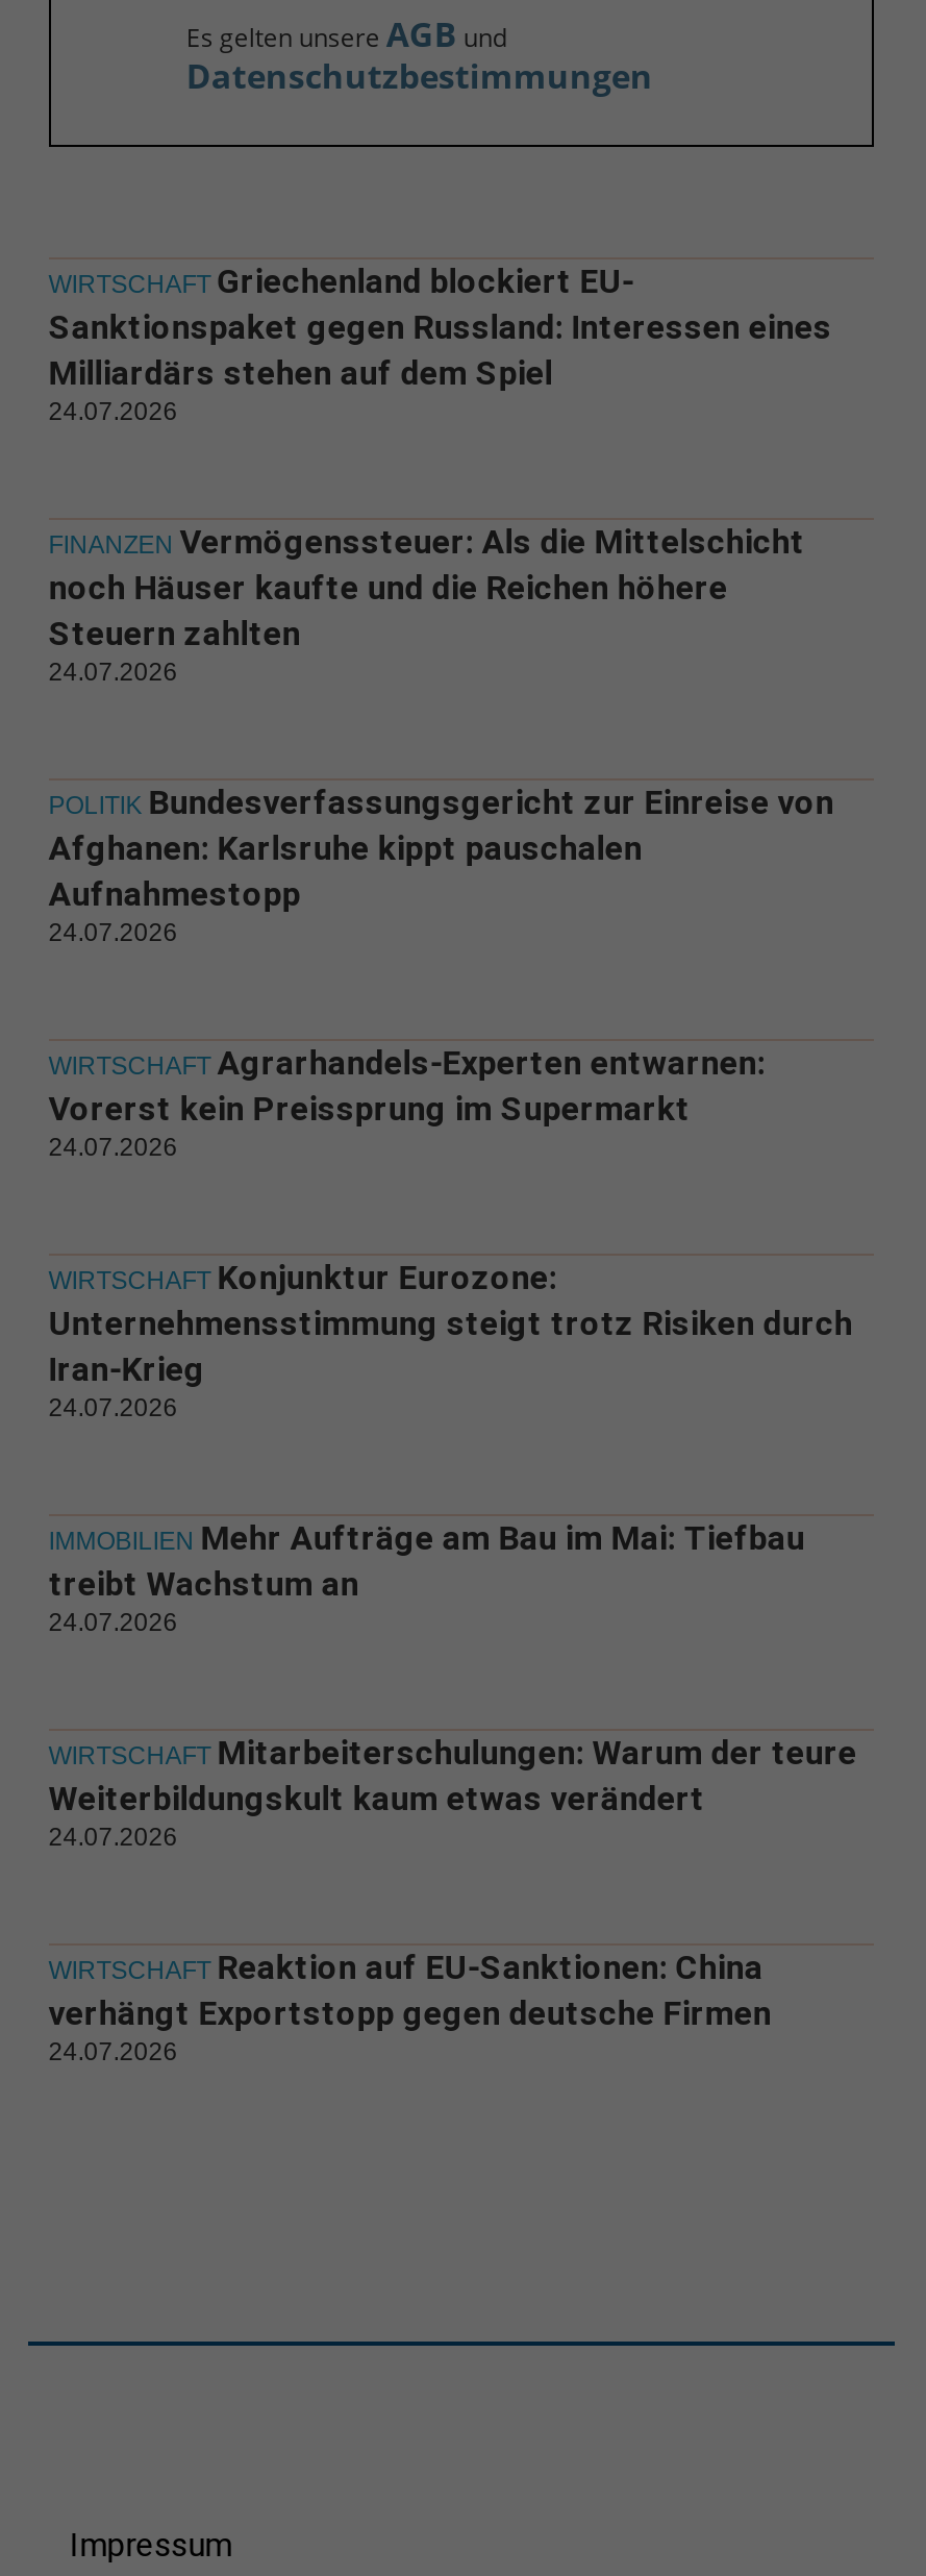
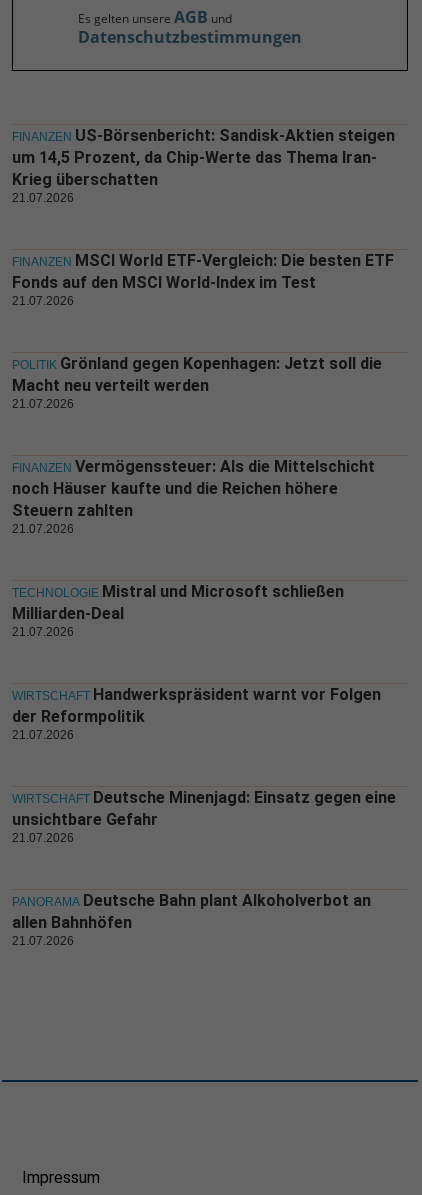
[48,262,832,427] WIRTSCHAFT Griechenland blockiert EU- | Sanktionspaket gegen Russland: Interessen eines | Milliardärs stehen auf dem Spiel | 24.07.2026 -> [12,126,395,411] FINANZEN US-Börsenbericht: Sandisk-Aktien steigen | um 14,5 Prozent, da Chip-Werte das Thema Iran- | Krieg überschatten | 21.07.2026 | FINANZEN MSCI World ETF-Vergleich: Die besten ETF | Fonds auf den MSCI World-Index im Test | 21.07.2026 | POLITIK Grönland gegen Kopenhagen: Jetzt soll die | Macht neu verteilt werden | 21.07.2026
moved [48,522,805,654] -> [12,457,375,520]: FINANZEN Vermögenssteuer: Als die Mittelschicht | noch Häuser kaufte und die Reichen höhere | Steuern zahlten
[48,658,857,2067] 24.07.2026 | POLITIK Bundesverfassungsgericht zur Einreise von | Afghanen: Karlsruhe kippt pauschalen | Aufnahmestopp | 24.07.2026 | WIRTSCHAFT Agrarhandels-Experten entwarnen: | Vorerst kein Preissprung im Supermarkt | 24.07.2026 | WIRTSCHAFT Konjunktur Eurozone: | Unternehmensstimmung steigt trotz Risiken durch | Iran-Krieg | 24.07.2026 | IMMOBILIEN Mehr Aufträge am Bau im Mai: Tiefbau | treibt Wachstum an | 24.07.2026 | WIRTSCHAFT Mitarbeiterschulungen: Warum der teure | Weiterbildungskult kaum etwas verändert | 24.07.2026 | WIRTSCHAFT Reaktion auf EU-Sanktionen: China | verhängt Exportstopp gegen deutsche Firmen | 24.07.2026 -> [12,522,396,948] 21.07.2026 | TECHNOLOGIE Mistral und Microsoft schließen | Milliarden-Deal | 21.07.2026 | WIRTSCHAFT Handwerkspräsident warnt vor Folgen | der Reformpolitik | 21.07.2026 | WIRTSCHAFT Deutsche Minenjagd: Einsatz gegen eine | unsichtbare Gefahr | 21.07.2026 | PANORAMA Deutsche Bahn plant Alkoholverbot an | allen Bahnhöfen | 21.07.2026

